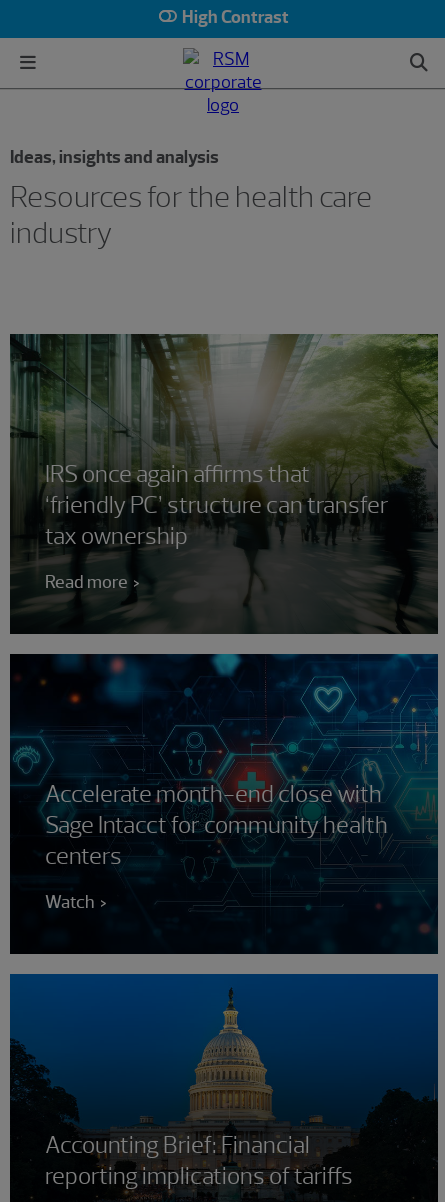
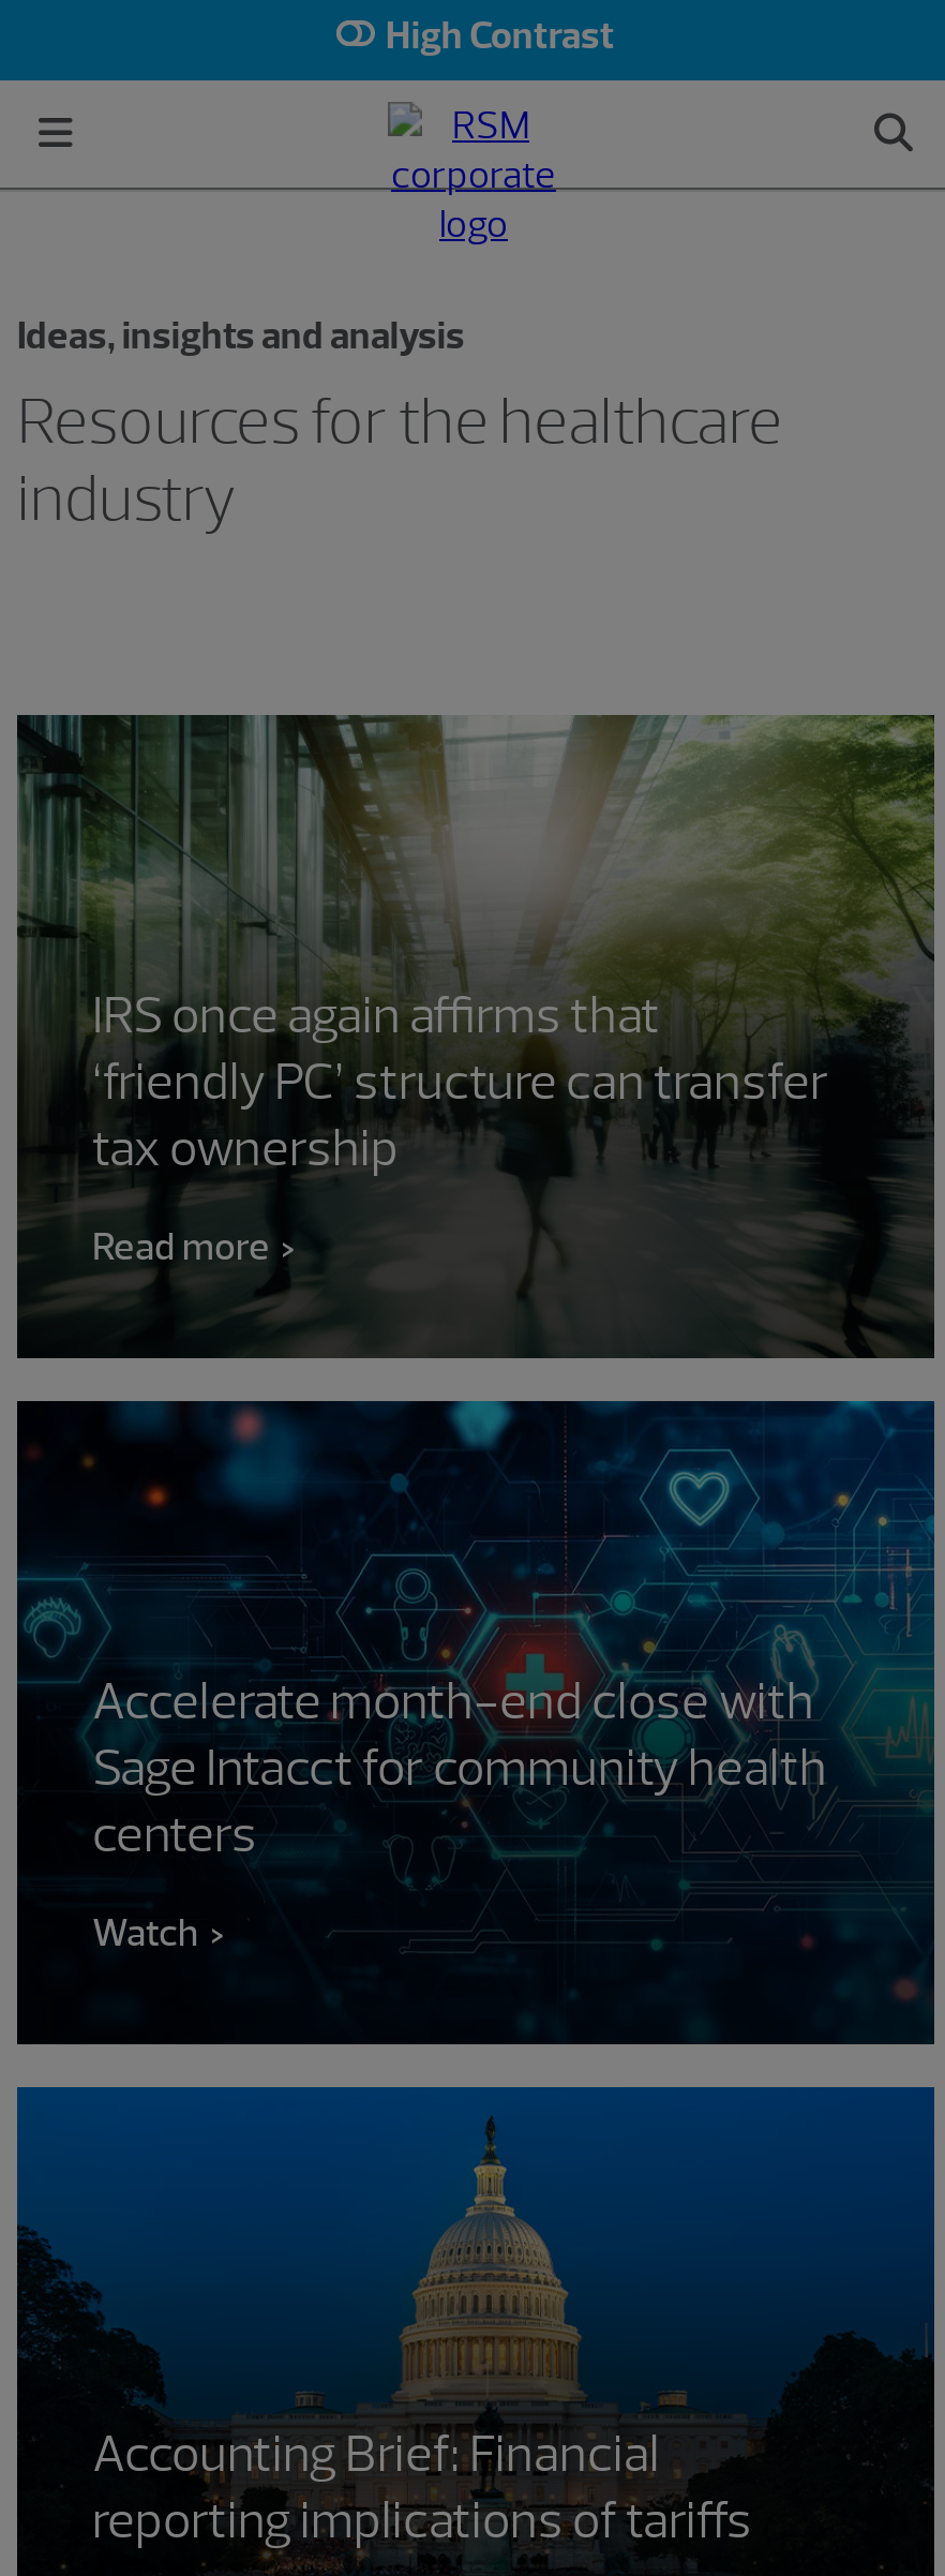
[10,178,372,215] Resources for the health care -> [17,381,782,460] Resources for the healthcare

